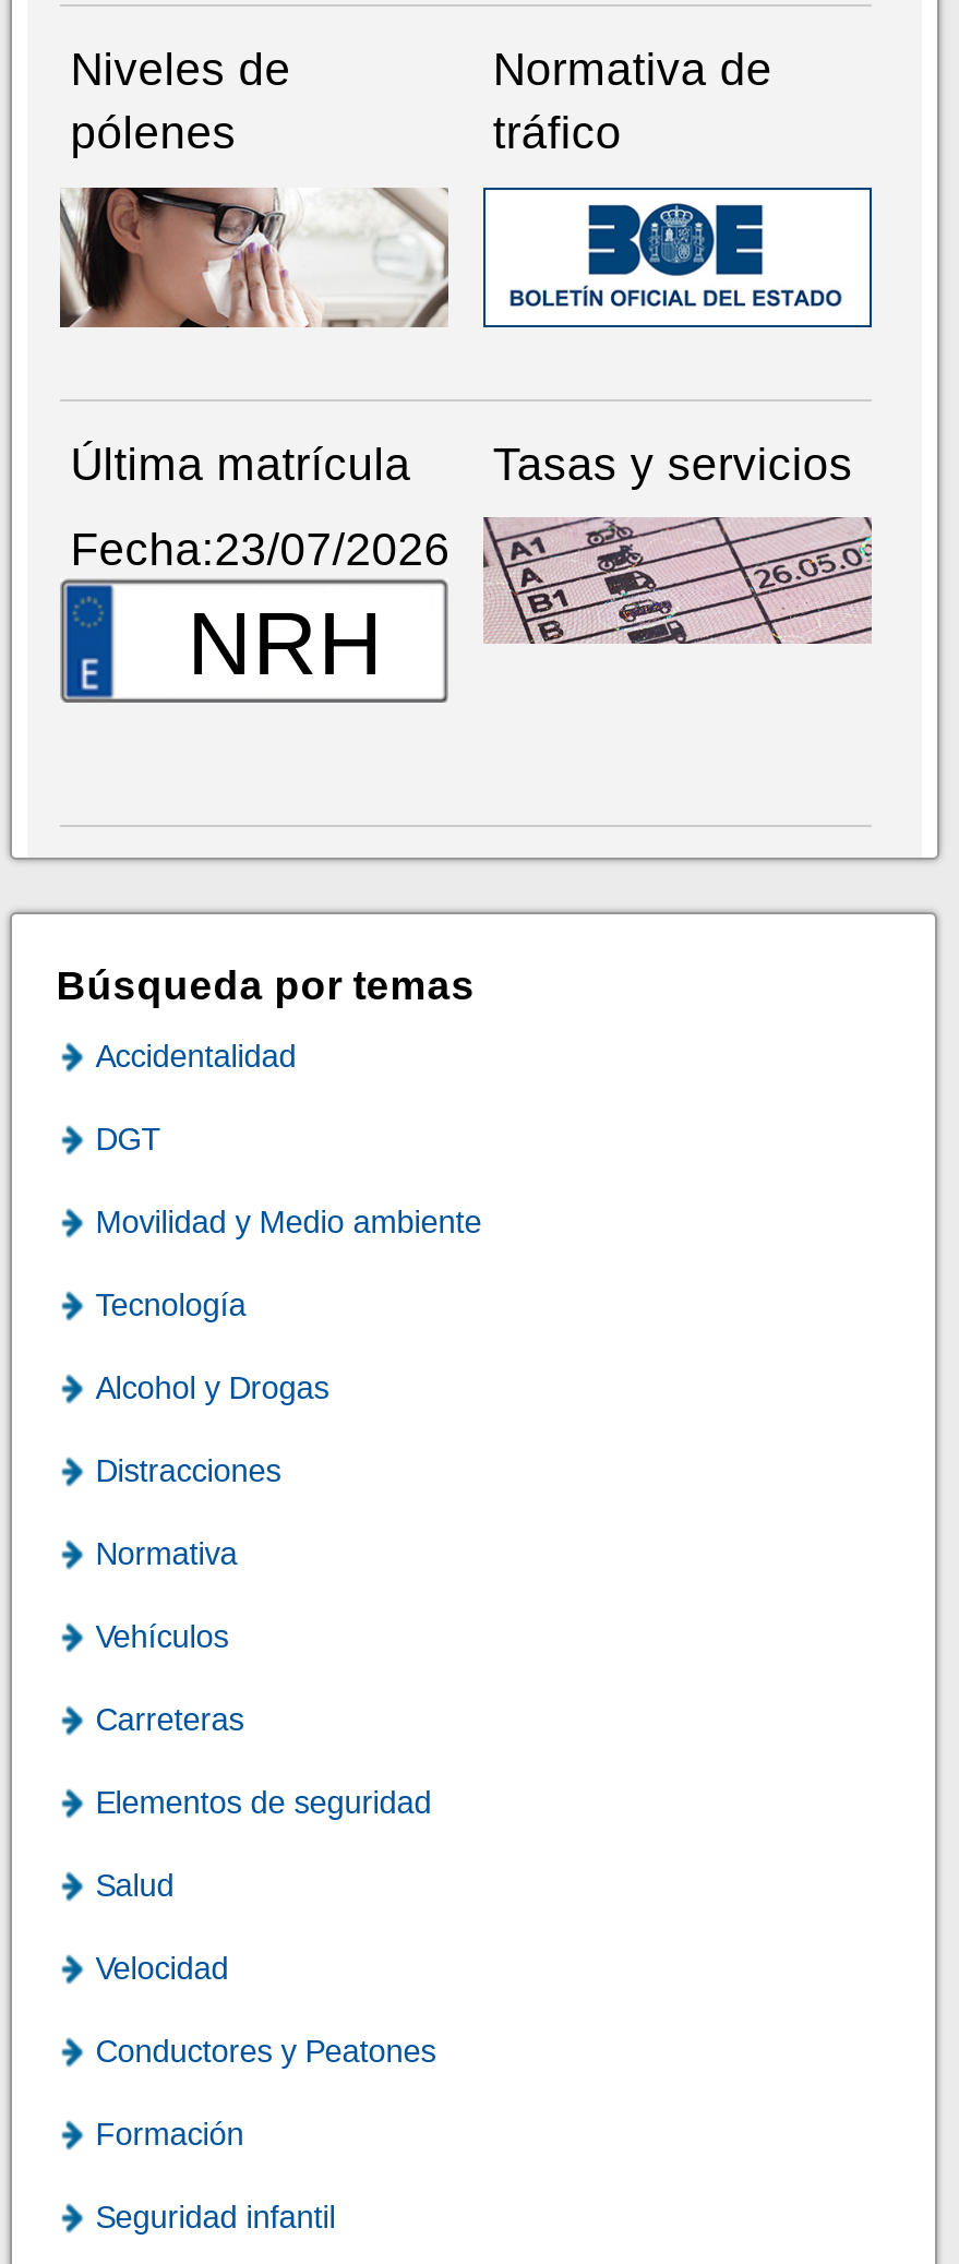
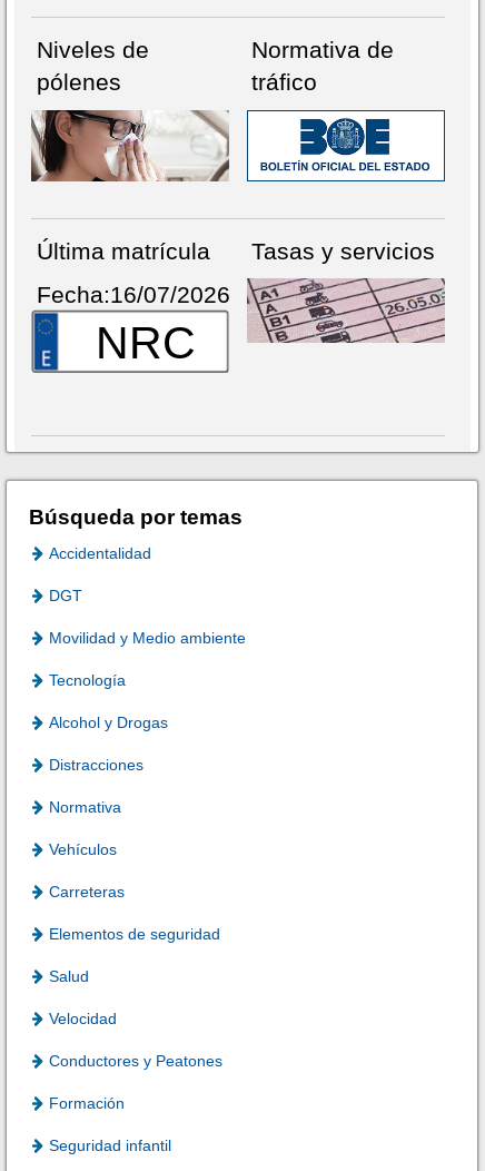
[70,524,450,695] Fecha:23/07/2026 | NRH -> [36,282,230,369] Fecha:16/07/2026 | NRC

